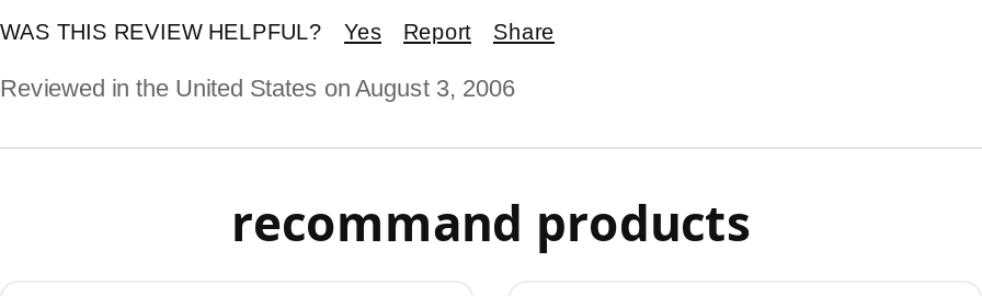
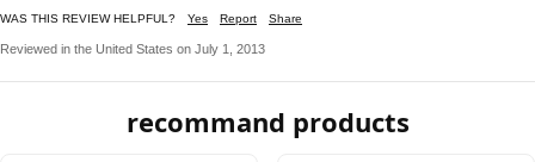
[0,75,515,101] Reviewed in the United States on August 3, 2006 -> [0,42,265,56] Reviewed in the United States on July 1, 2013

